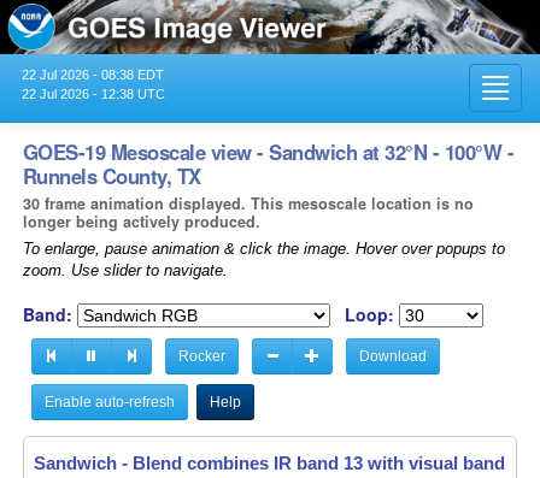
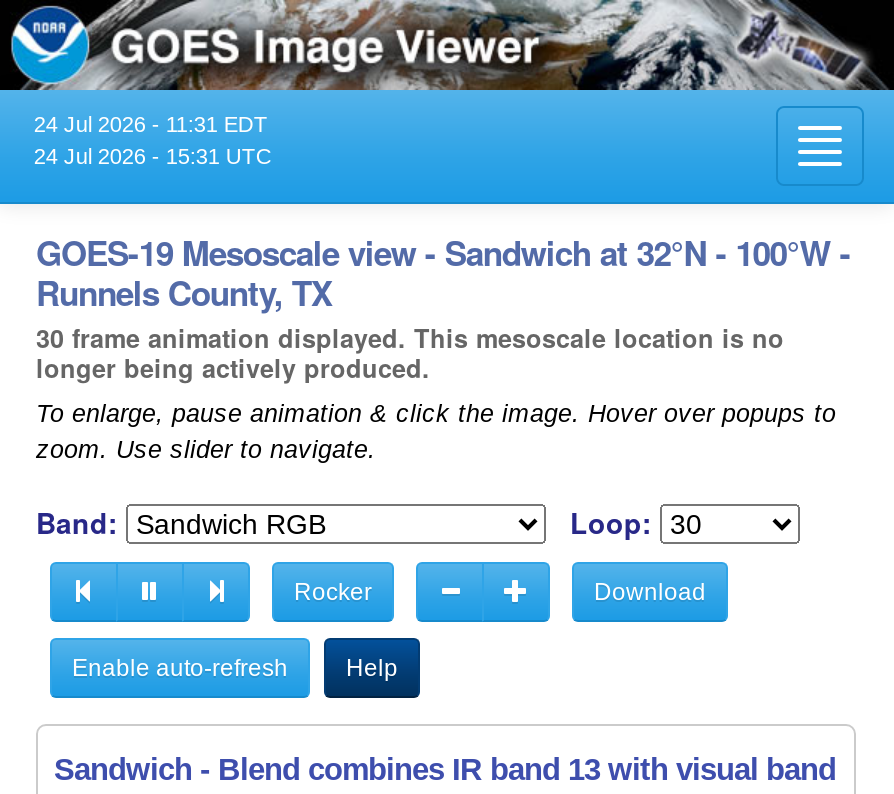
[22,67,164,82] 22 Jul 2026 - 08:38 EDT -> [34,112,268,136] 24 Jul 2026 - 11:31 EDT
[22,86,165,101] 22 Jul 2026 - 12:38 UTC -> [34,144,272,168] 24 Jul 2026 - 15:31 UTC

